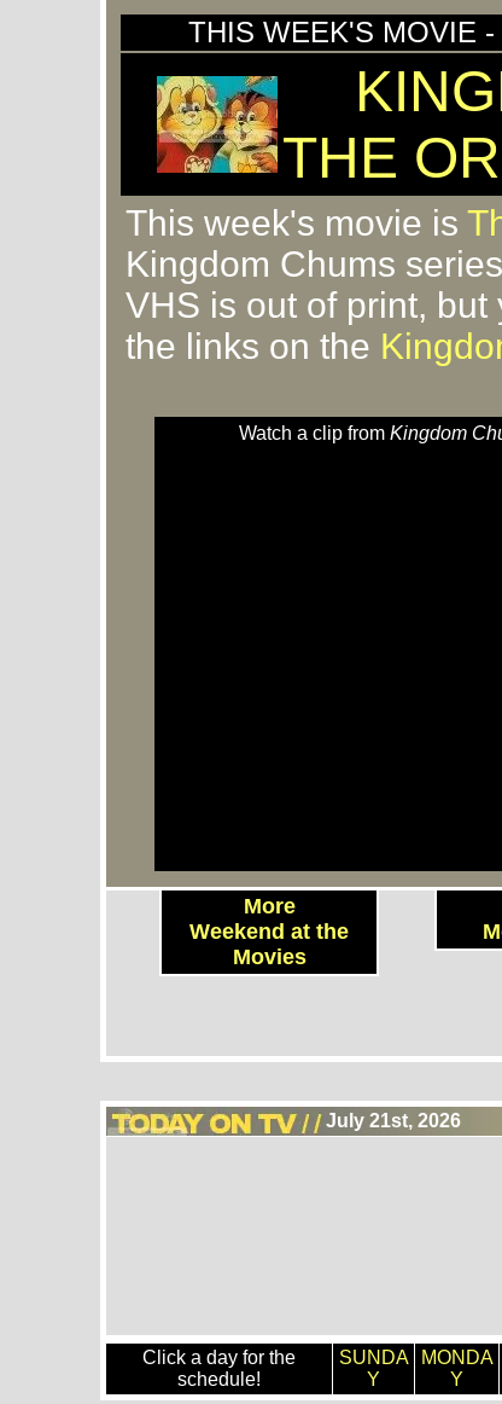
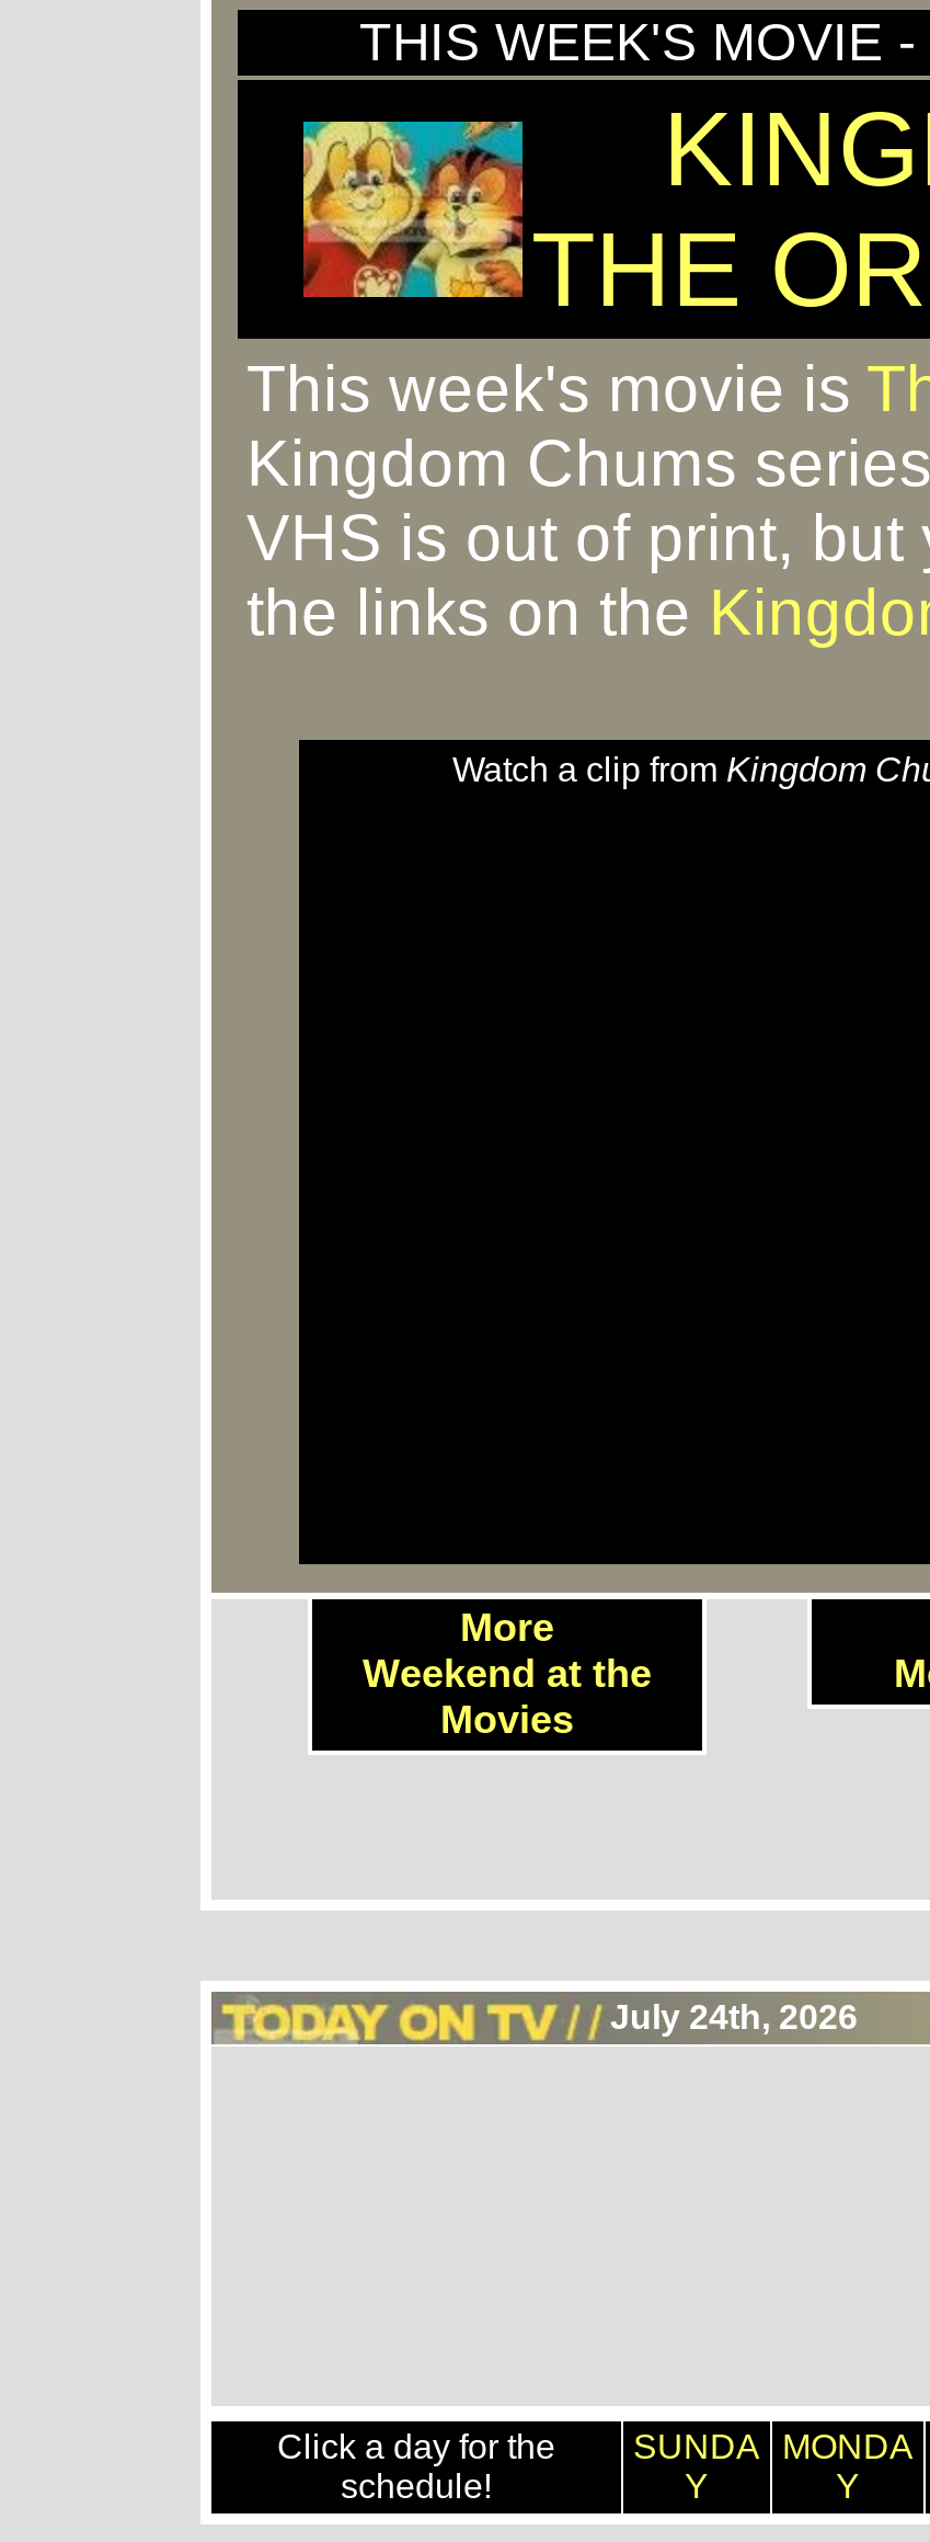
[326,1110,461,1131] July 21st, 2026 -> [610,1998,858,2036] July 24th, 2026

